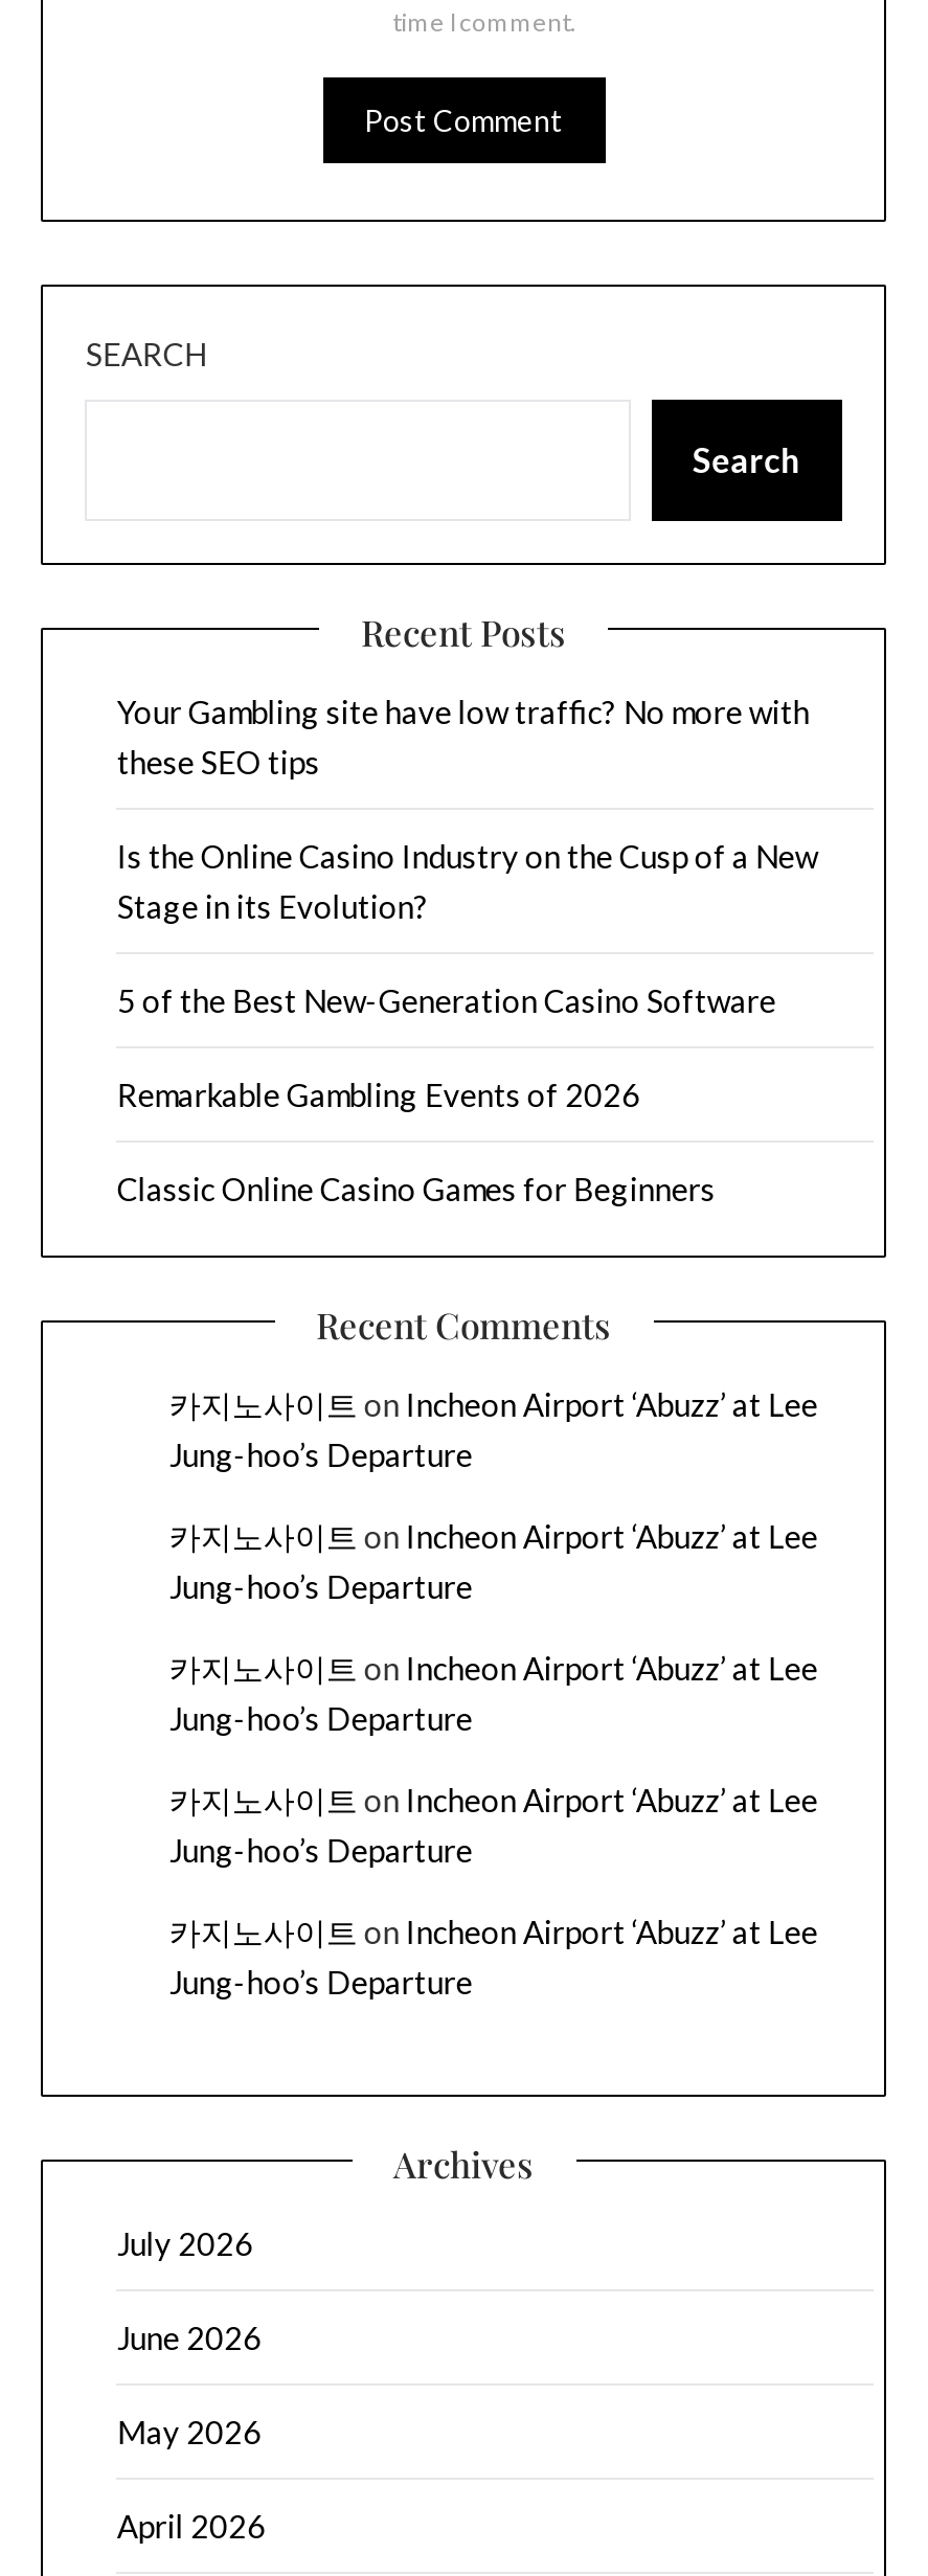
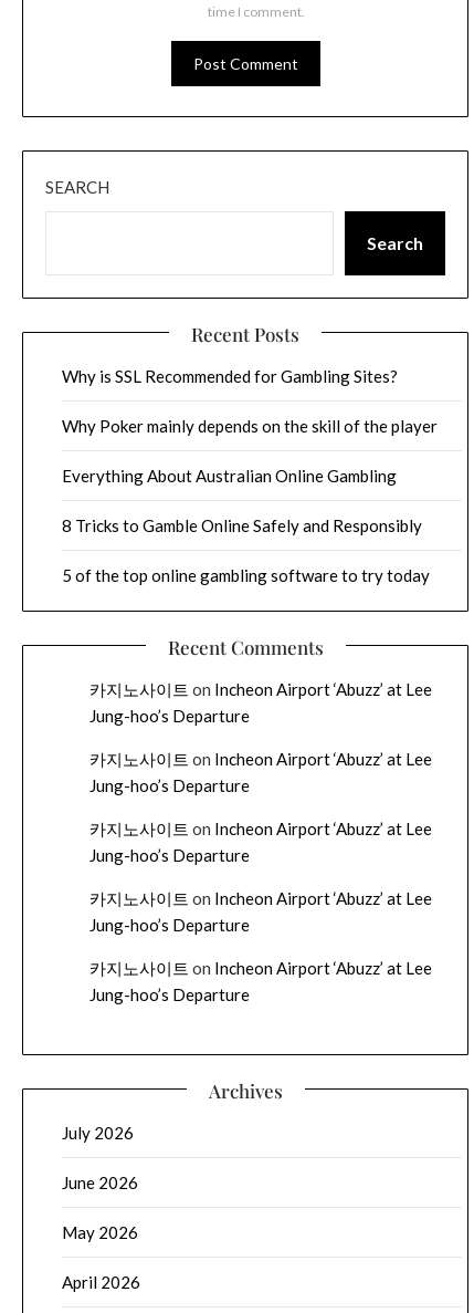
[117,692,810,780] Your Gambling site have low traffic? No more with | these SEO tips -> [62,366,398,386] Why is SSL Recommended for Gambling Sites?
[117,836,818,924] Is the Online Casino Industry on the Cusp of a New | Stage in its Evolution? -> [62,415,438,435] Why Poker mainly depends on the skill of the player
[117,981,776,1018] 5 of the Best New-Generation Casino Software -> [62,465,397,485] Everything About Australian Online Gambling
[117,1075,640,1112] Remarkable Gambling Events of 2026 -> [62,515,423,535] 8 Tricks to Gamble Online Safely and Responsibly
[117,1169,715,1207] Classic Online Casino Games for Beginners -> [62,565,430,585] 5 of the top online gambling software to try today

